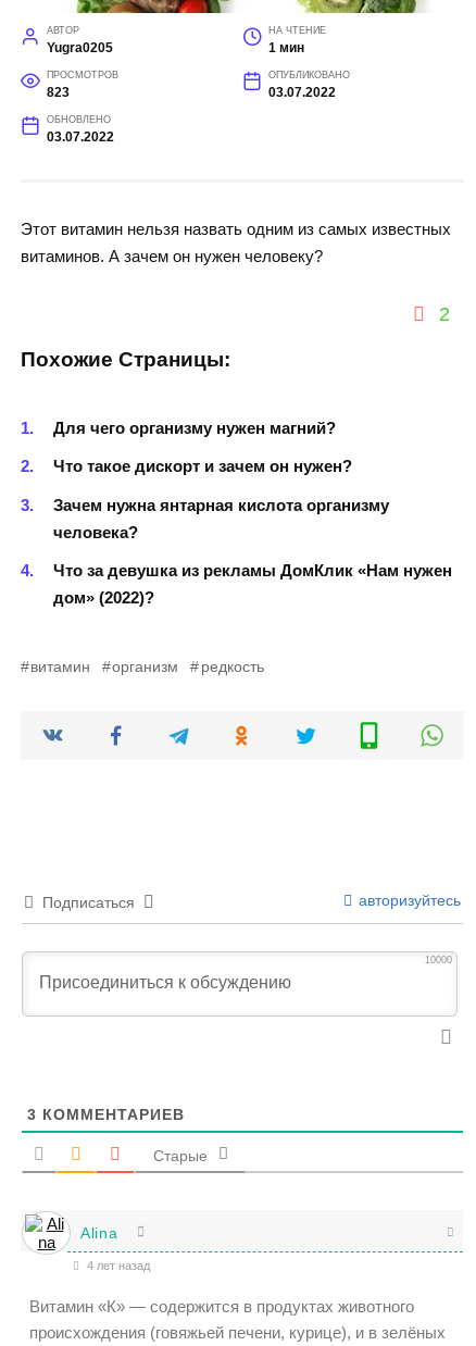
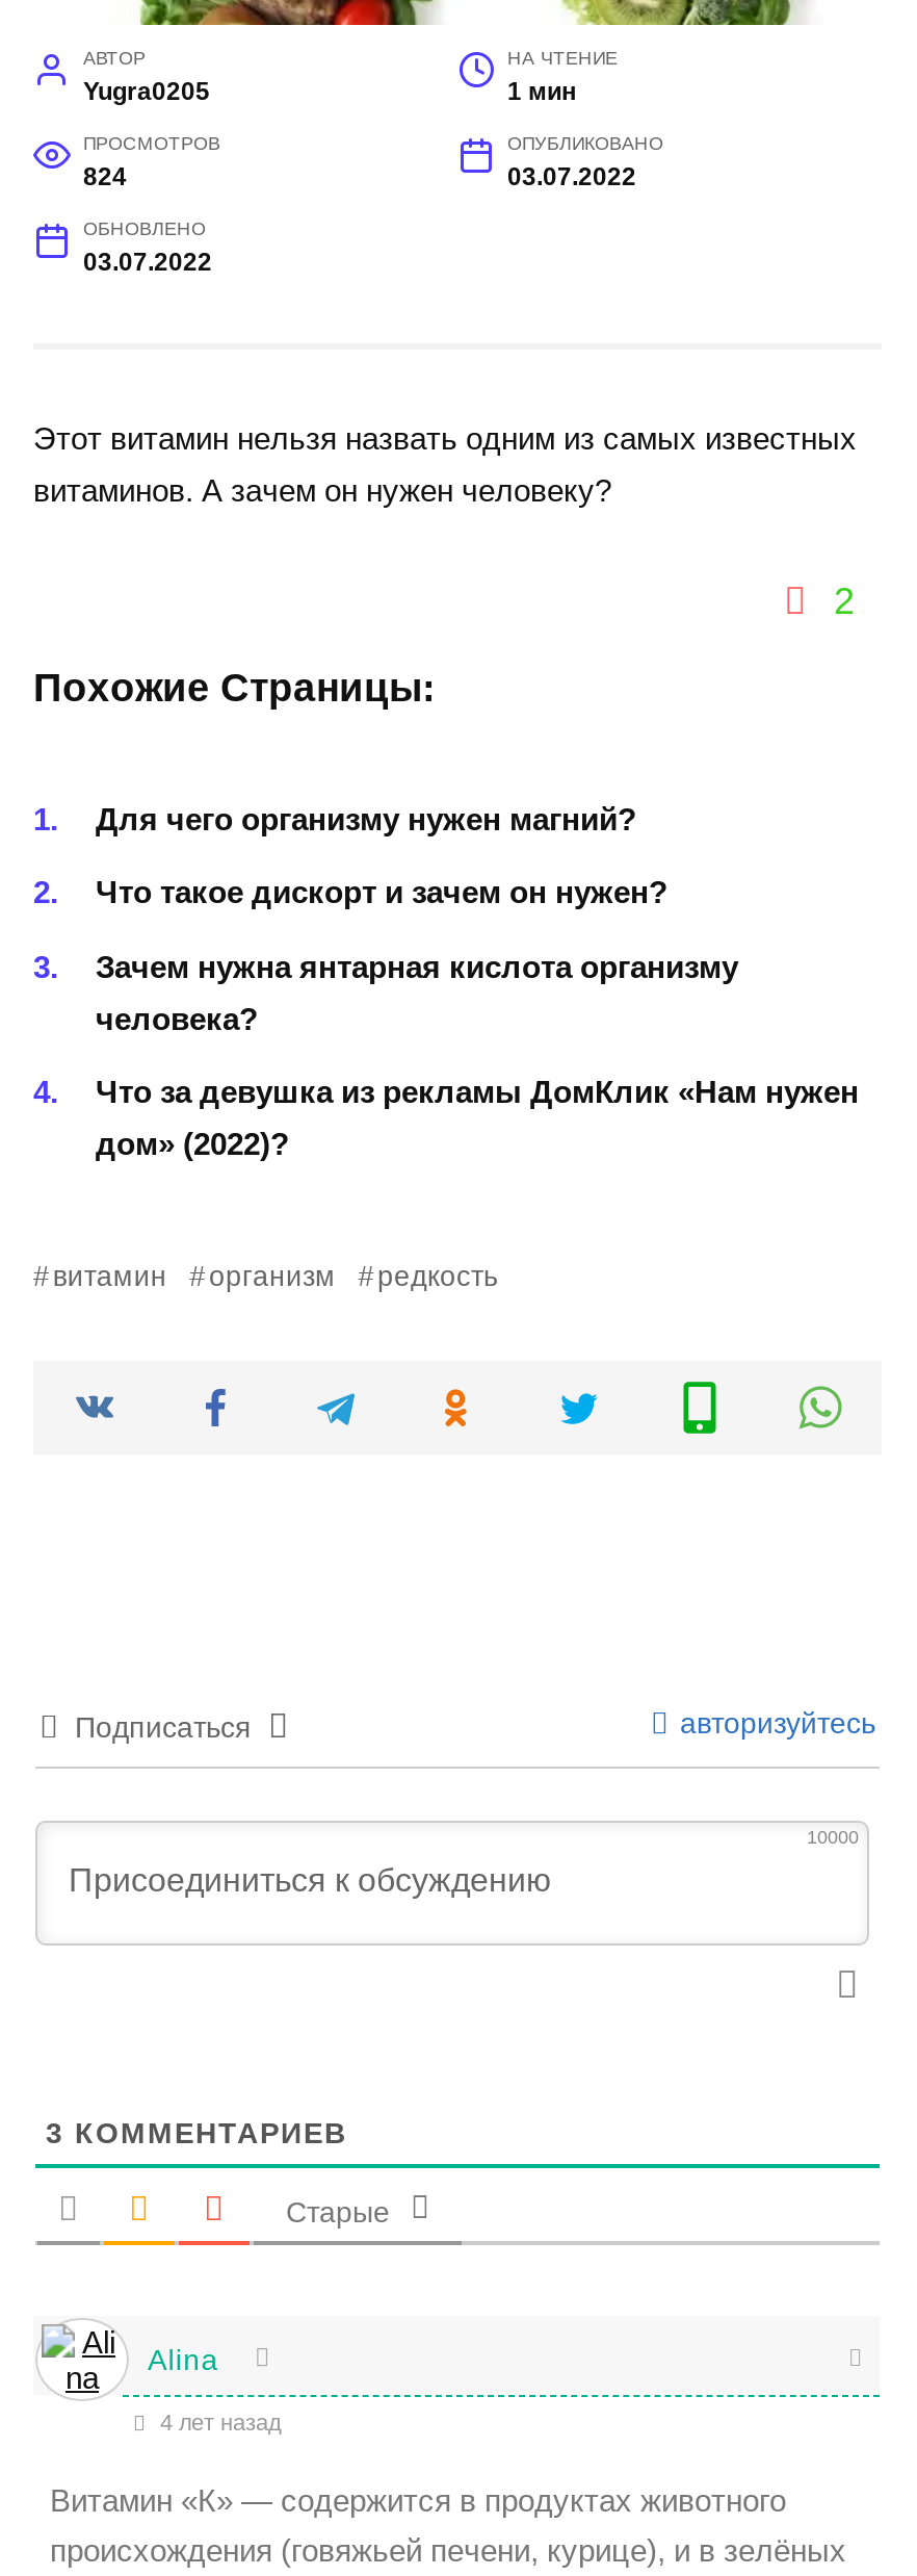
[47,85,70,101] 823 -> [83,163,127,192] 824

